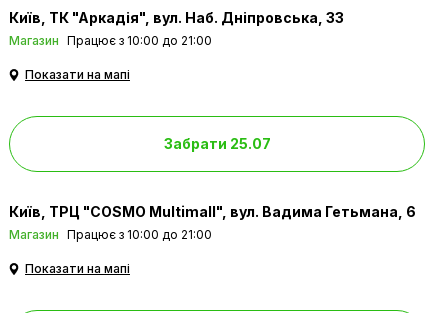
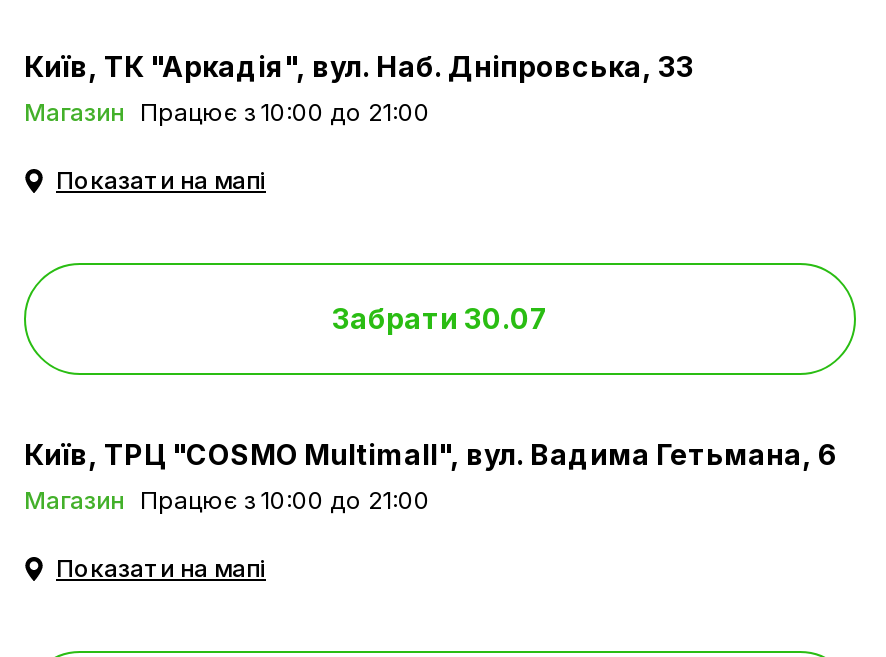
[163,135,270,152] Забрати 25.07 -> [332,302,548,336] Забрати 30.07

